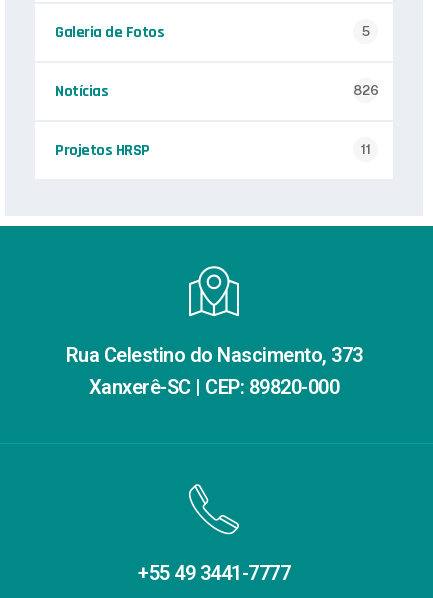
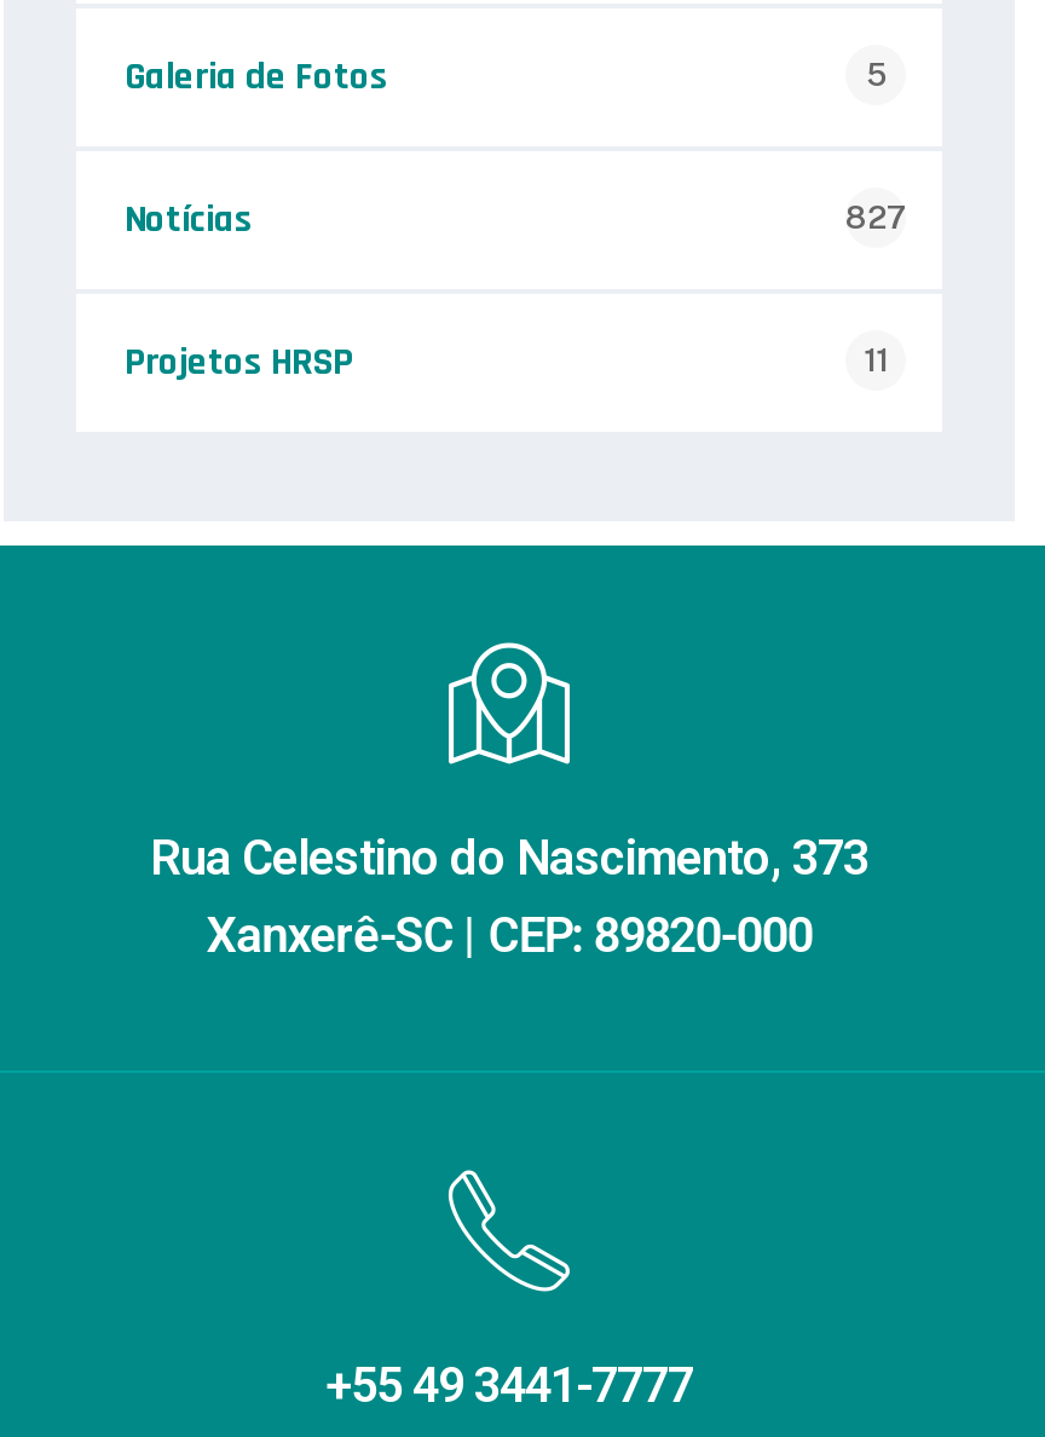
[353,83,379,98] 826 -> [845,201,908,237] 827

